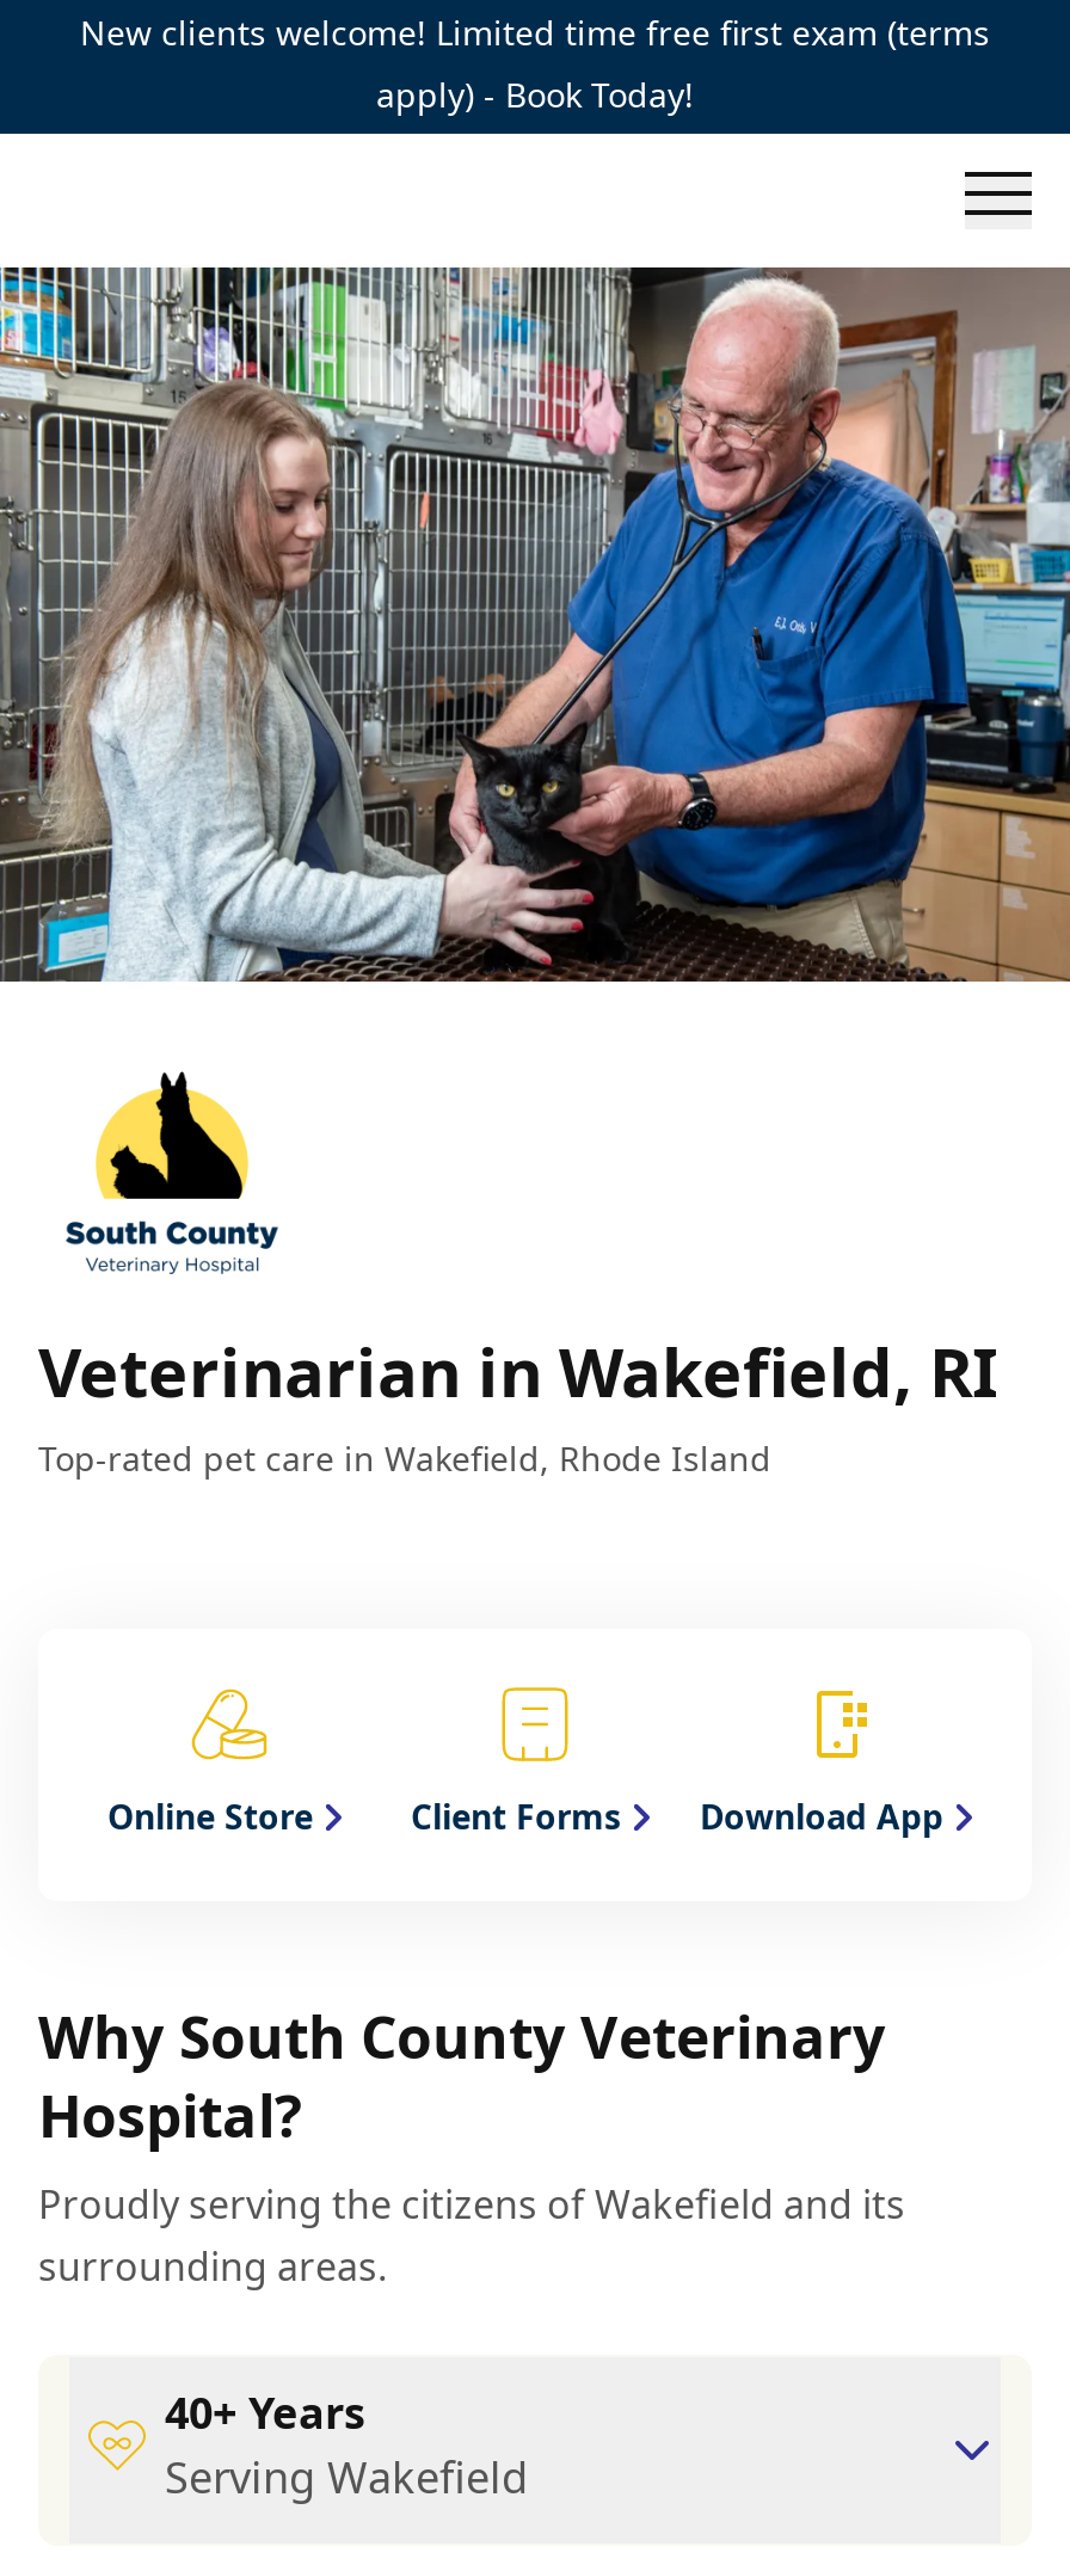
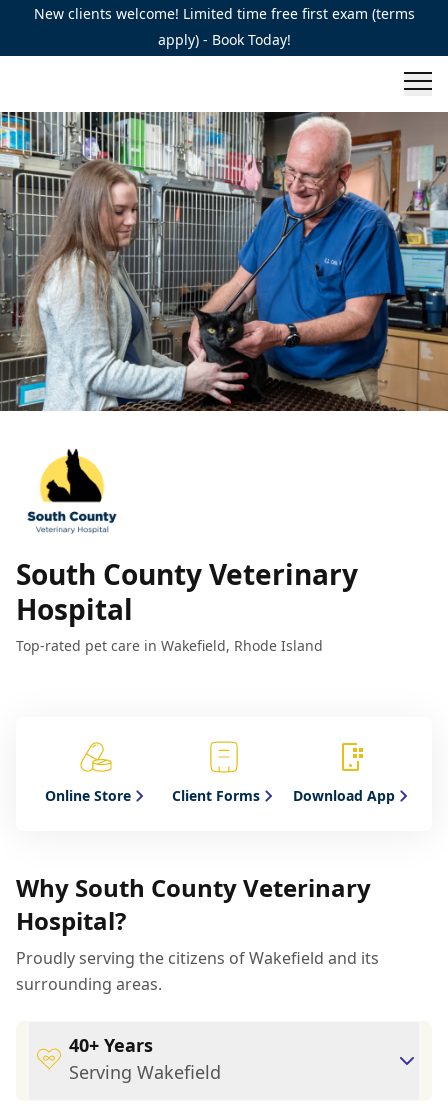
[38,1325,998,1416] Veterinarian in Wakefield, RI -> [16,555,358,628] South County Veterinary | Hospital

